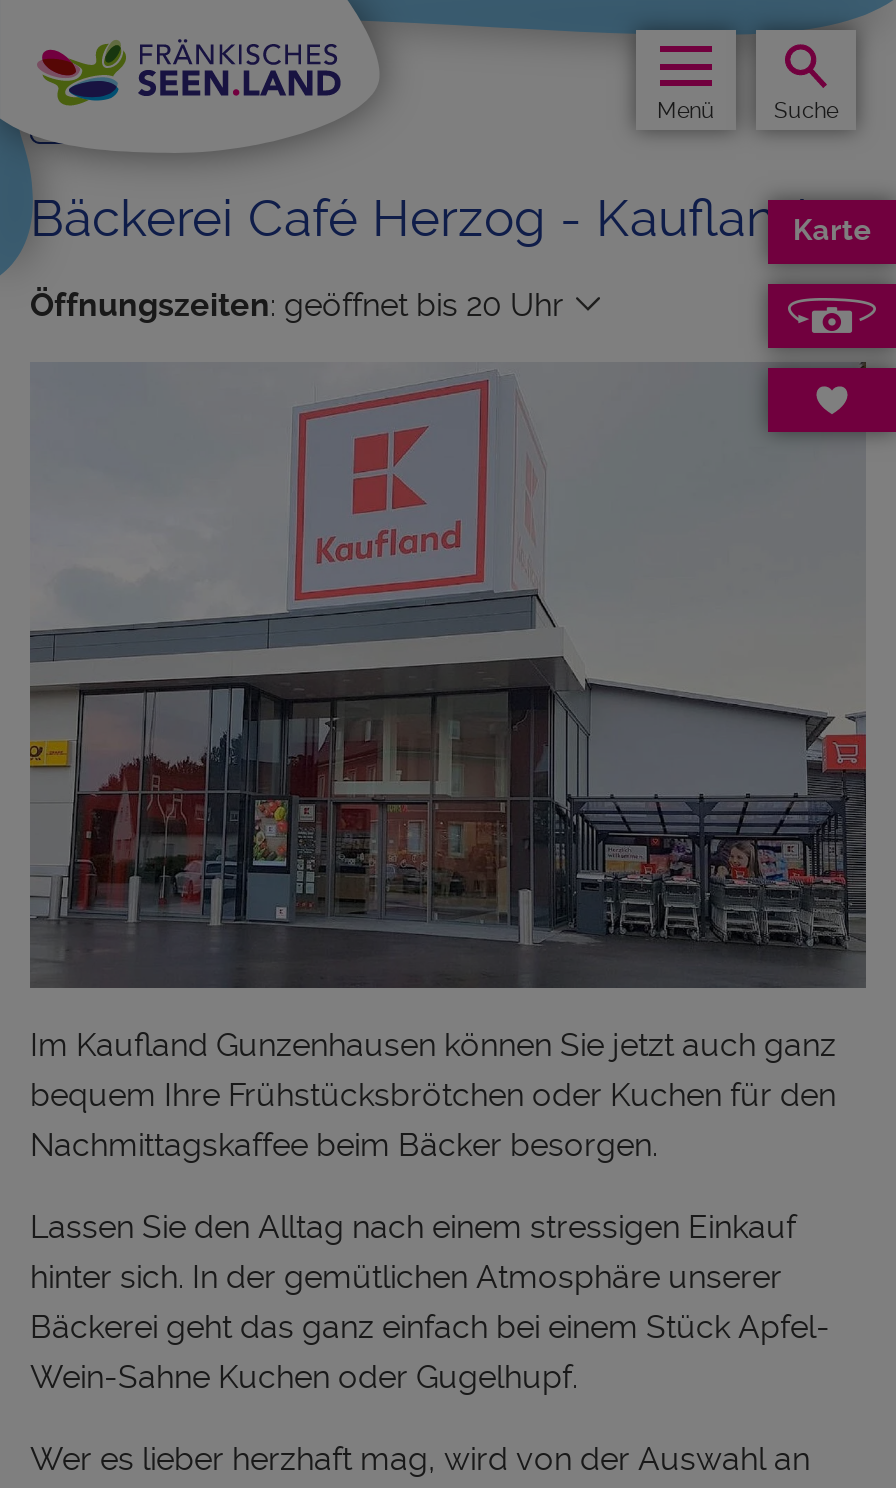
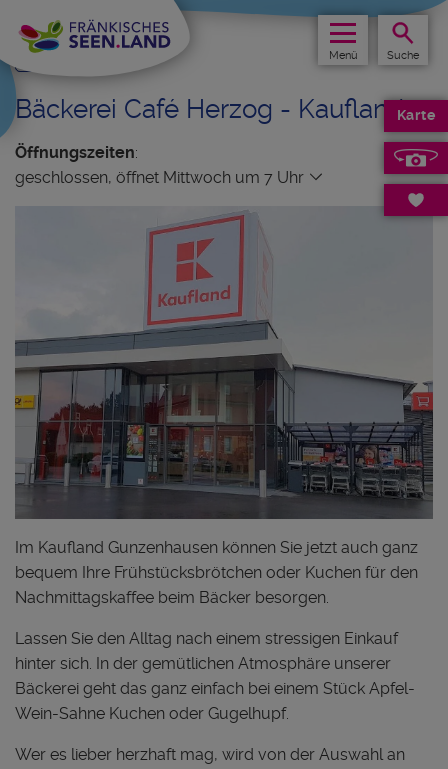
[30,285,564,323] Öffnungszeiten: geöffnet bis 20 Uhr -> [15,143,304,187] Öffnungszeiten: | geschlossen, öffnet Mittwoch um 7 Uhr

